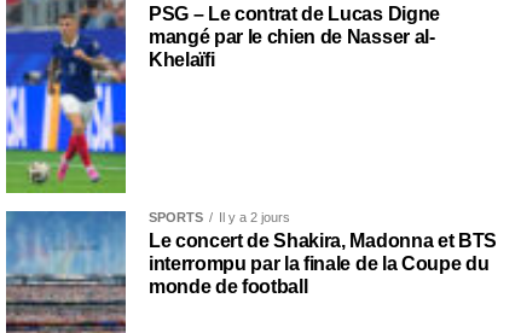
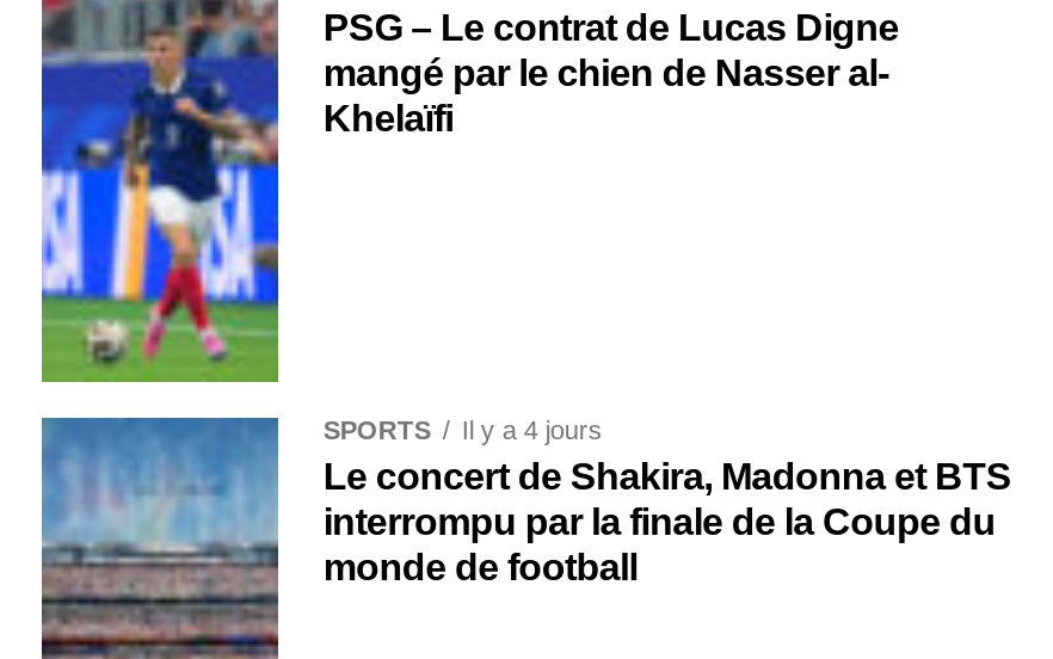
[149,210,290,225] SPORTS Il y a 2 jours -> [323,416,603,444] SPORTS Il y a 4 jours

